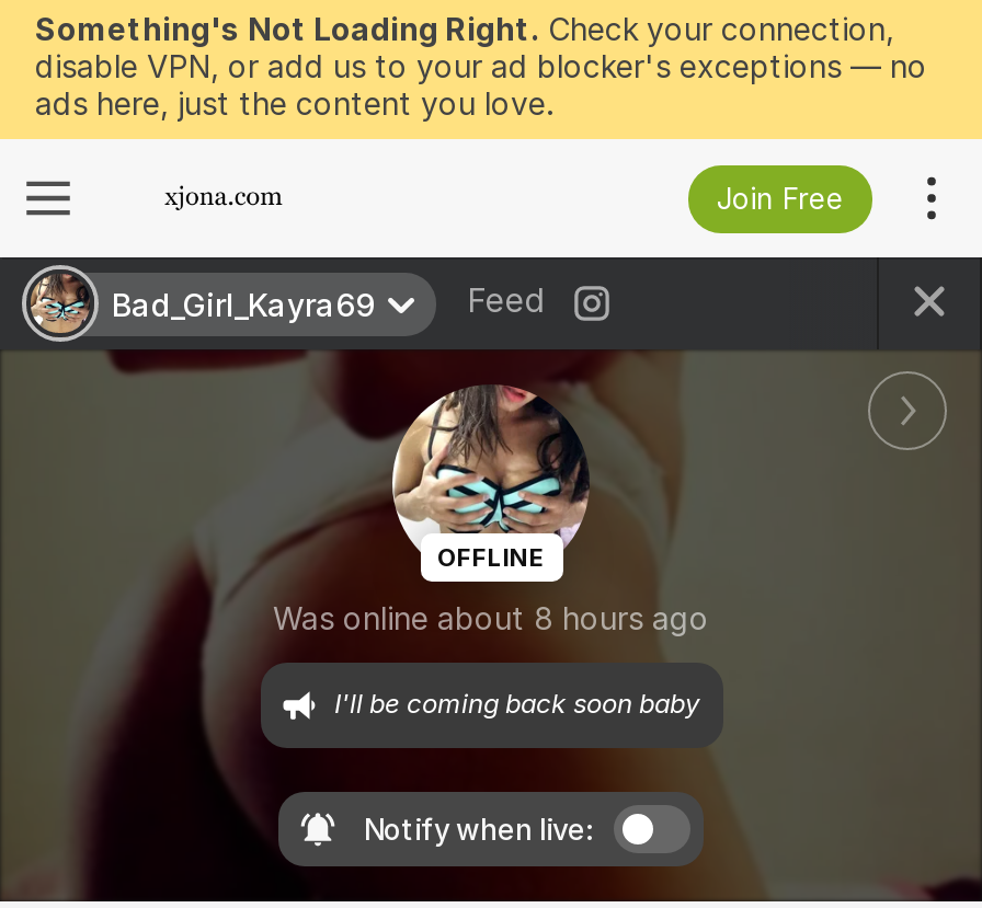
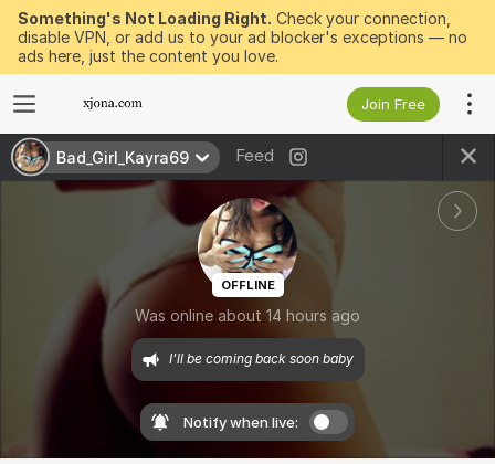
[273,600,709,637] Was online about 8 hours ago -> [135,306,360,325] Was online about 14 hours ago

